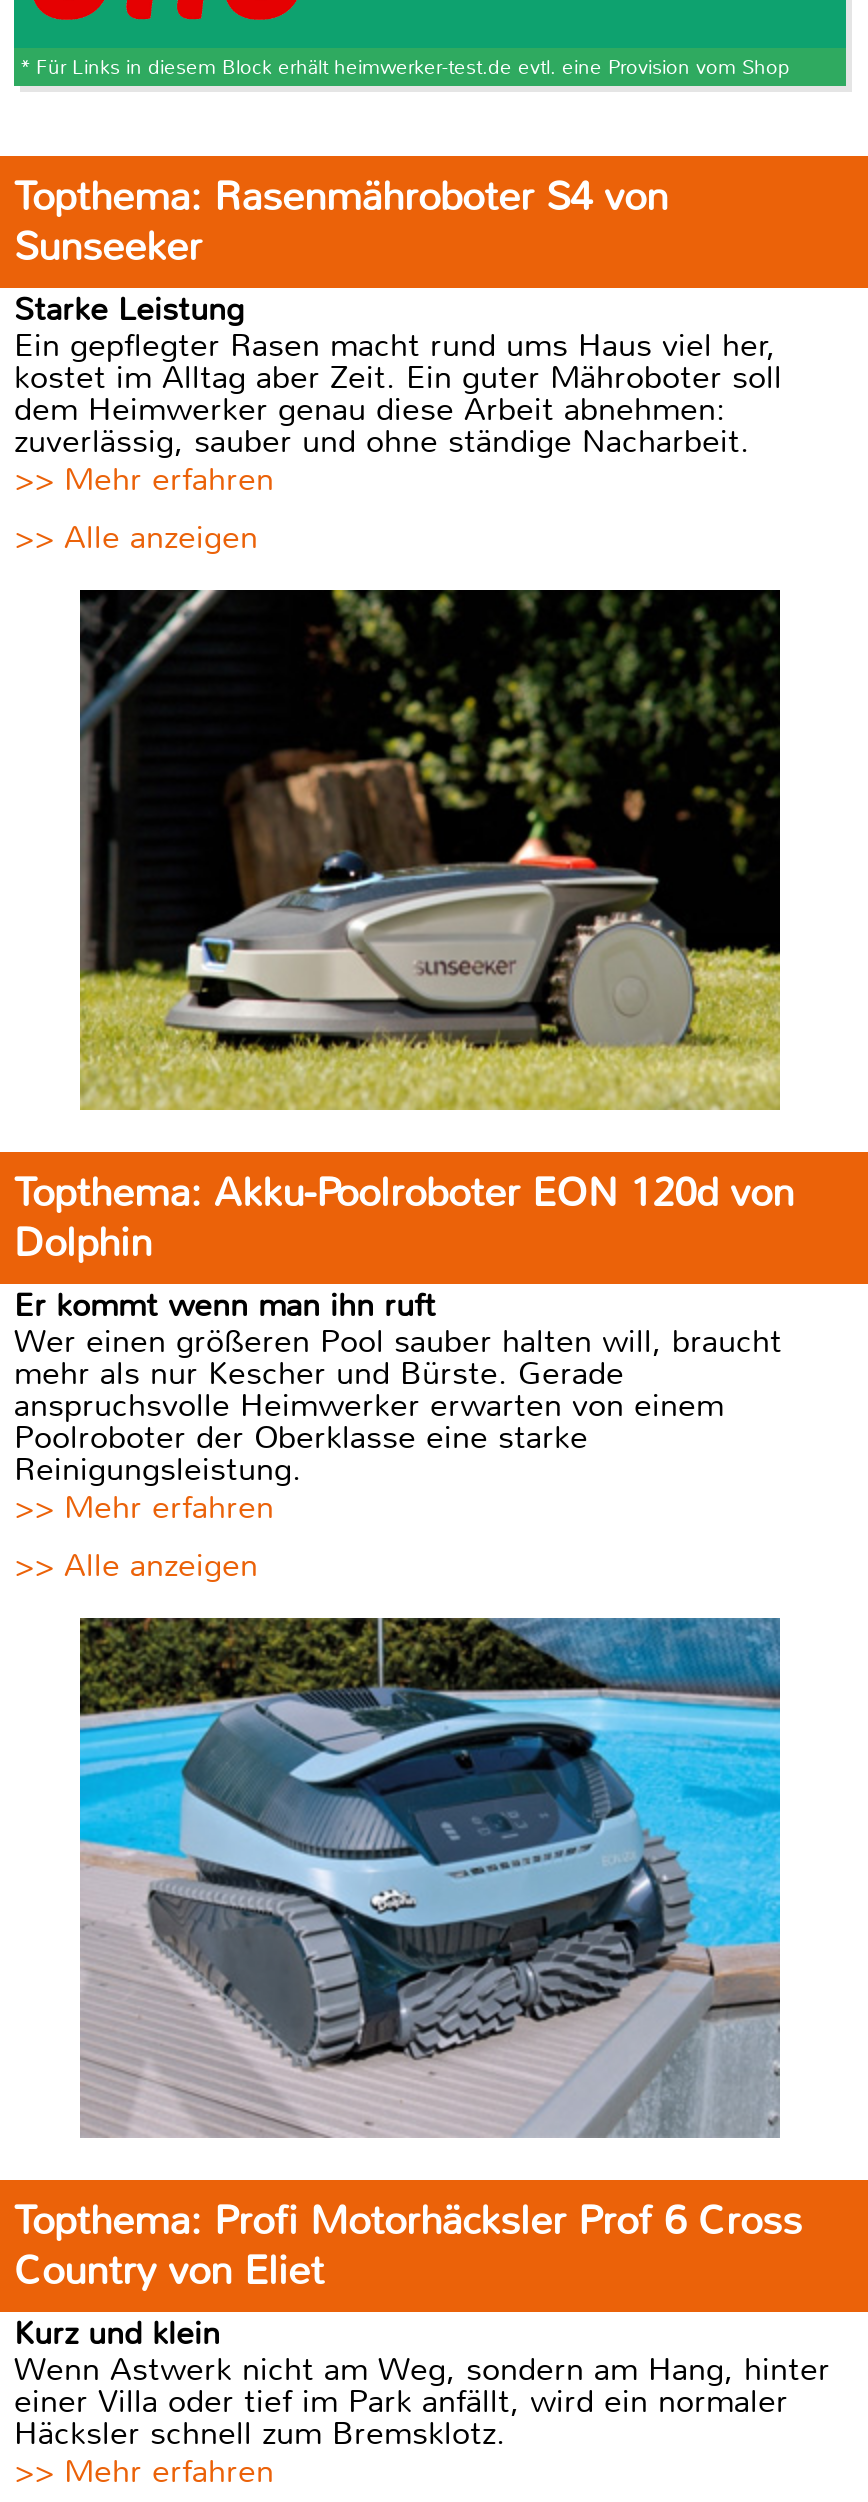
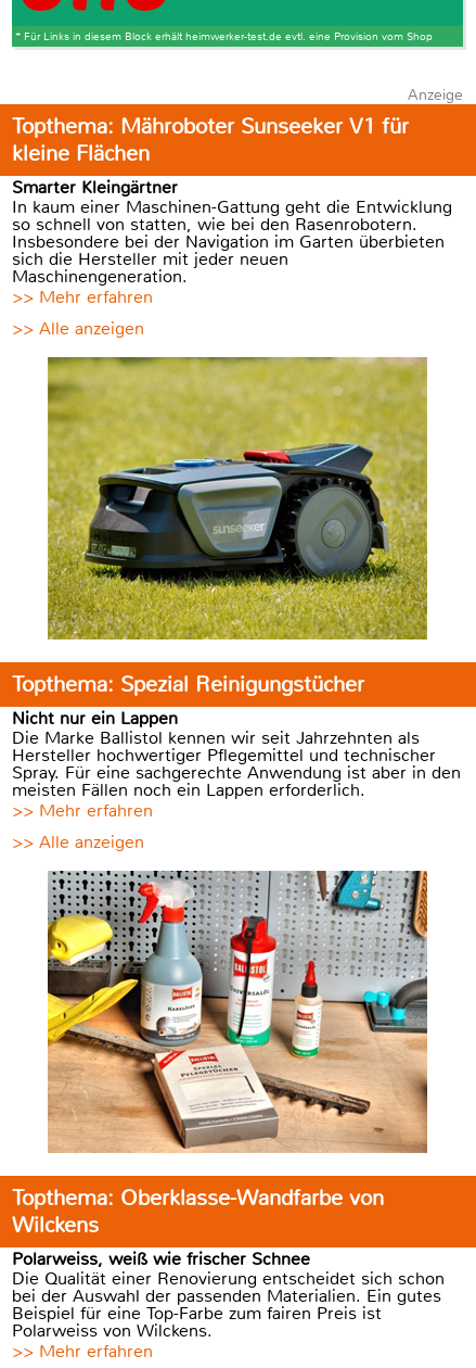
[14,172,782,462] Topthema: Rasenmähroboter S4 von | Sunseeker | Starke Leistung | Ein gepflegter Rasen macht rund ums Haus viel her, | kostet im Alltag aber Zeit. Ein guter Mähroboter soll | dem Heimwerker genau diese Arbeit abnehmen: | zuverlässig, sauber und ohne ständige Nacharbeit. -> [12,85,463,288] Anzeige | Topthema: Mähroboter Sunseeker V1 für | kleine Flächen | Smarter Kleingärtner | In kaum einer Maschinen-Gattung geht die Entwicklung | so schnell von statten, wie bei den Rasenrobotern. | Insbesondere bei der Navigation im Garten überbieten | sich die Hersteller mit jeder neuen | Maschinengeneration.
moved [14,458,274,558] -> [12,285,153,340]: >> Mehr erfahren | >> Alle anzeigen
[78,588,782,1110] [image] -> [47,356,428,618] [image]
[14,1168,794,1490] Topthema: Akku-Poolroboter EON 120d von | Dolphin | Er kommt wenn man ihn ruft | Wer einen größeren Pool sauber halten will, braucht | mehr als nur Kescher und Bürste. Gerade | anspruchsvolle Heimwerker erwarten von einem | Poolroboter der Oberklasse eine starke | Reinigungsleistung. -> [12,671,461,801] Topthema: Spezial Reinigungstücher | Nicht nur ein Lappen | Die Marke Ballistol kennen wir seit Jahrzehnten als | Hersteller hochwertiger Pflegemittel und technischer | Spray. Für eine sachgerechte Anwendung ist aber in den | meisten Fällen noch ein Lappen erforderlich.
[14,1616,830,2454] [image] | Topthema: Profi Motorhäcksler Prof 6 Cross | Country von Eliet | Kurz und klein | Wenn Astwerk nicht am Weg, sondern am Hang, hinter | einer Villa oder tief im Park anfällt, wird ein normaler | Häcksler schnell zum Bremsklotz. -> [12,870,445,1342] [image] | Topthema: Oberklasse-Wandfarbe von | Wilckens | Polarweiss, weiß wie frischer Schnee | Die Qualität einer Renovierung entscheidet sich schon | bei der Auswahl der passenden Materialien. Ein gutes | Beispiel für eine Top-Farbe zum fairen Preis ist | Polarweiss von Wilckens.

